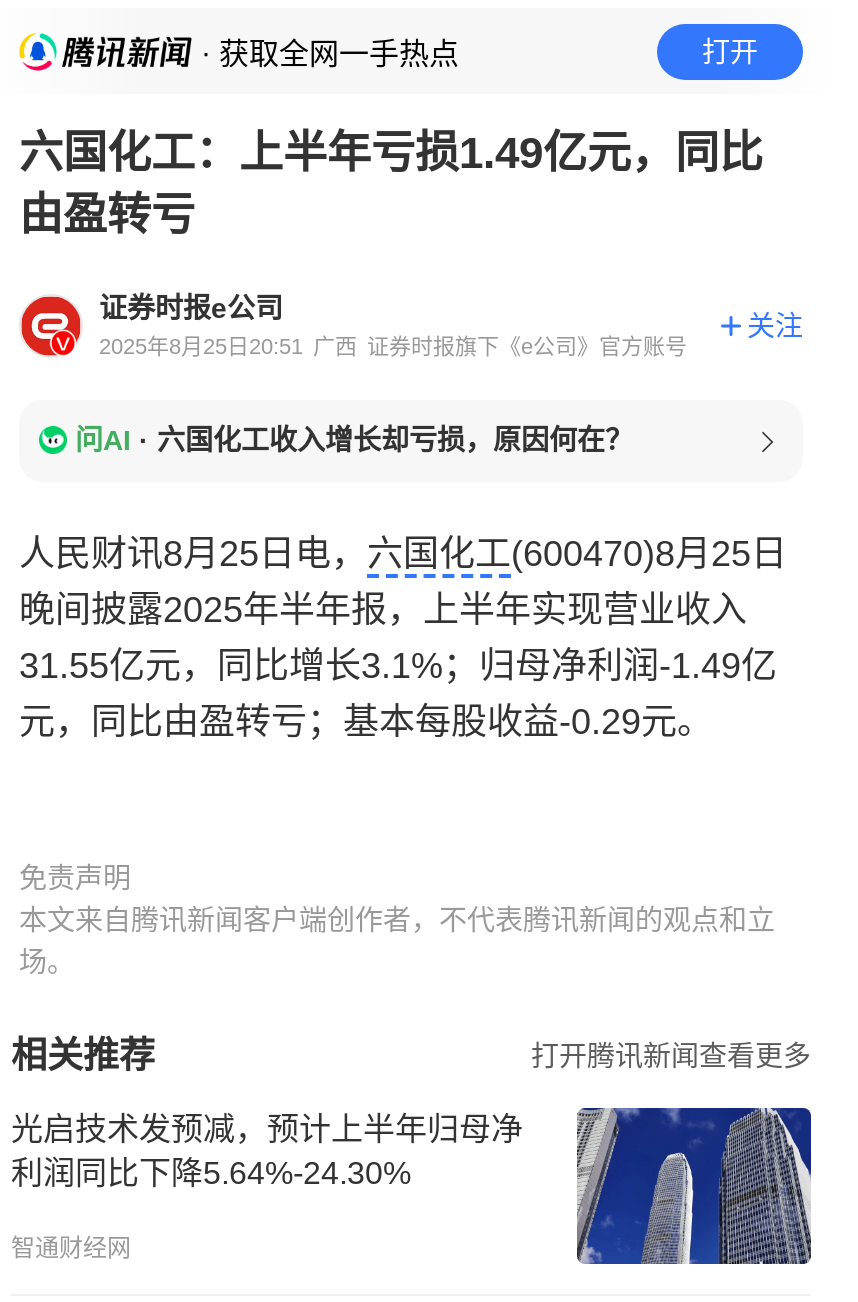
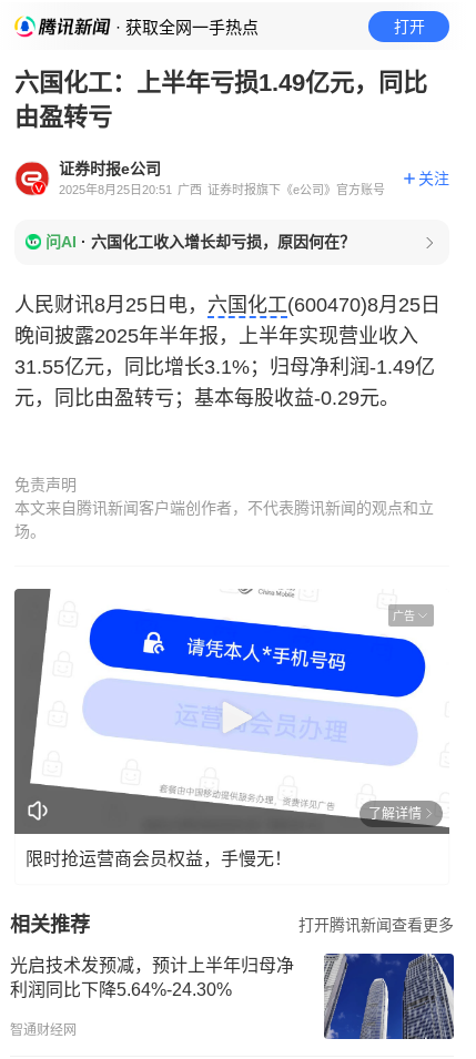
none -> [13,574,450,835] [image] | 广告
none -> [26,806,422,868] 了解详情 | 限时抢运营商会员权益，手慢无！

